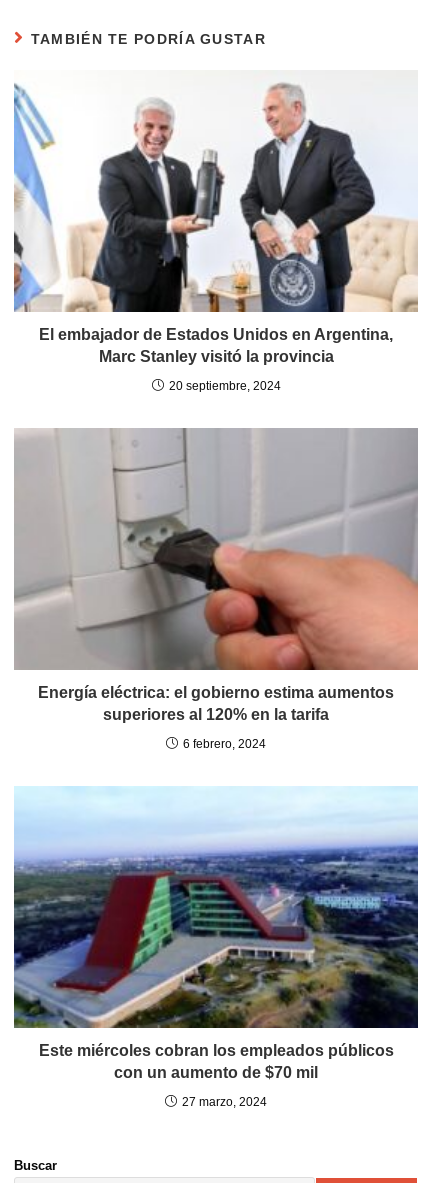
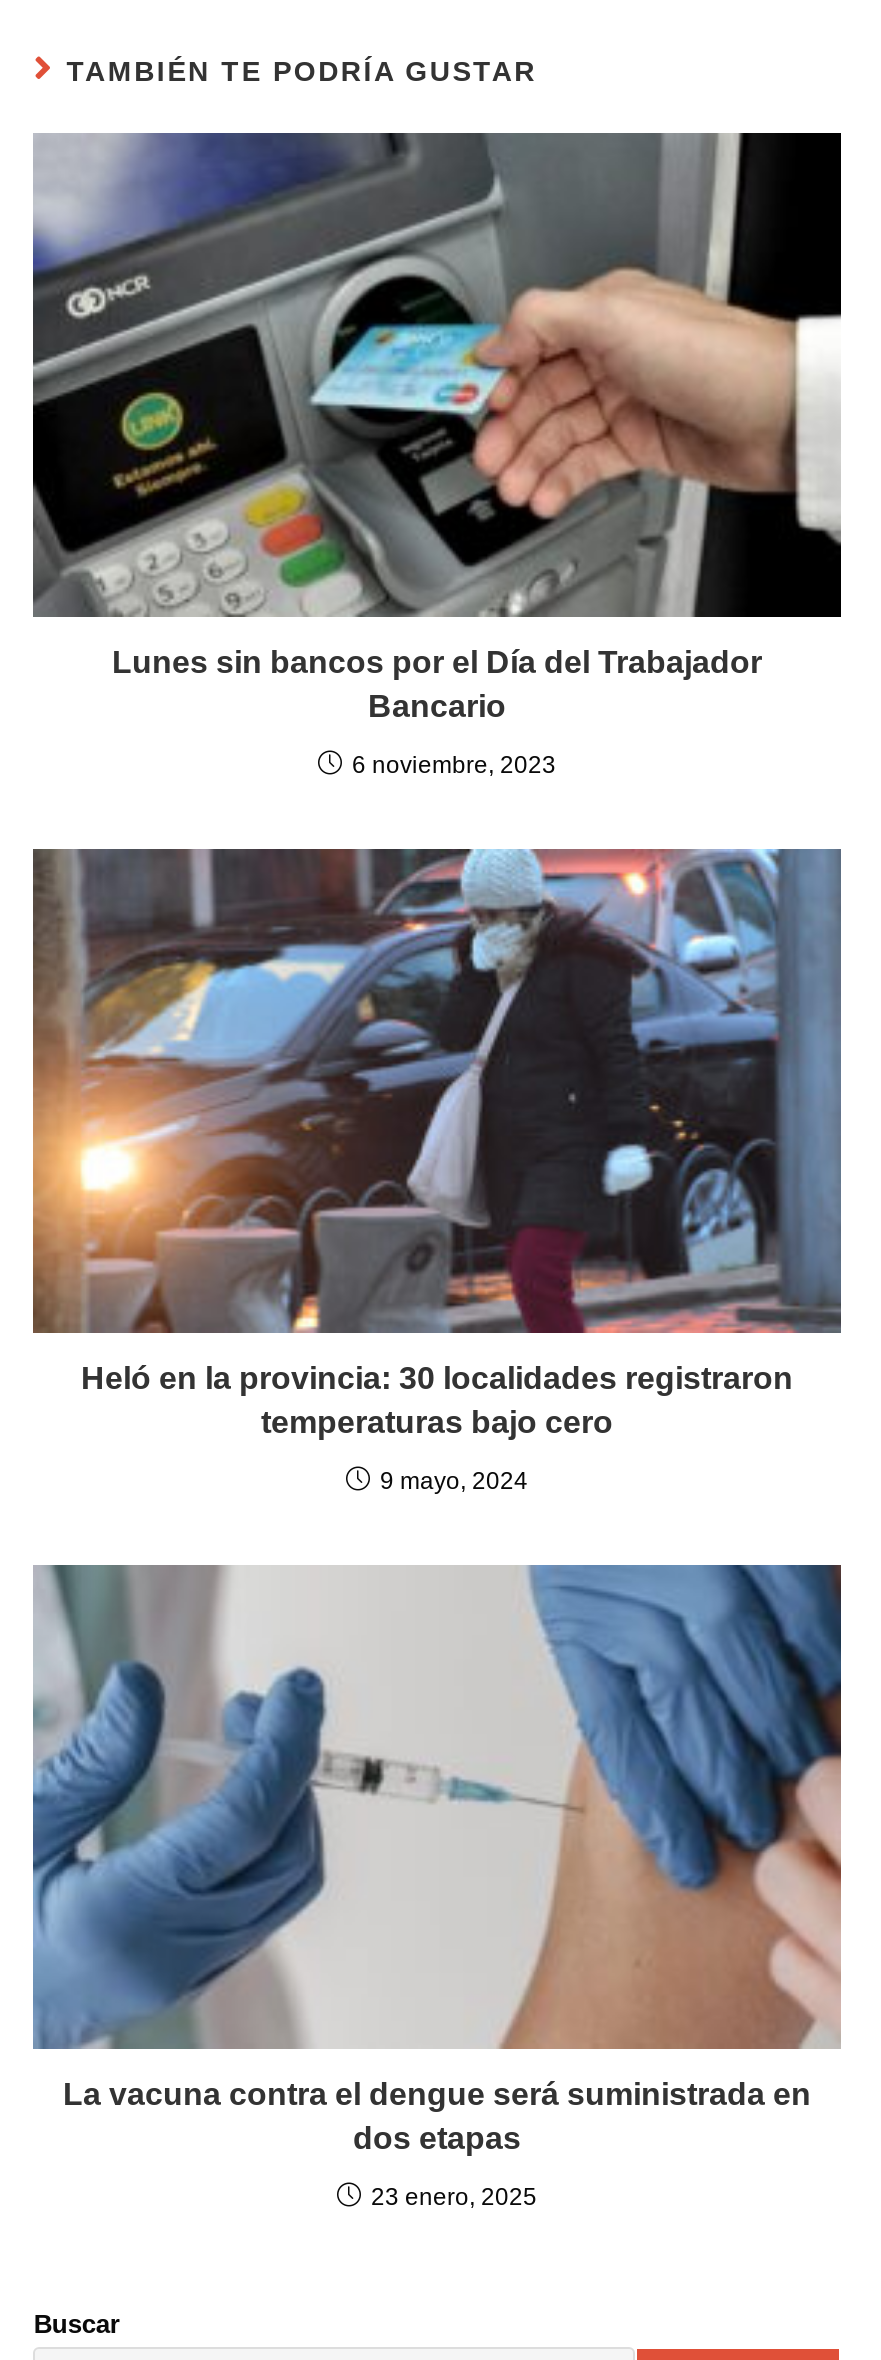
[13,70,418,365] [image] | El embajador de Estados Unidos en Argentina, | Marc Stanley visitó la provincia -> [31,131,843,723] [image] | Lunes sin bancos por el Día del Trabajador | Bancario
[168,379,280,393] 20 septiembre, 2024 -> [352,751,556,779] 6 noviembre, 2023
[14,428,419,723] [image] | Energía eléctrica: el gobierno estima aumentos | superiores al 120% en la tarifa -> [33,849,843,1439] [image] | Heló en la provincia: 30 localidades registraron | temperaturas bajo cero
[183,737,266,751] 6 febrero, 2024 -> [380,1467,528,1495] 9 mayo, 2024
[13,786,419,1081] [image] | Este miércoles cobran los empleados públicos | con un aumento de $70 mil -> [31,1563,843,2155] [image] | La vacuna contra el dengue será suministrada en | dos etapas
[182,1095,267,1109] 27 marzo, 2024 -> [371,2183,537,2211] 23 enero, 2025

